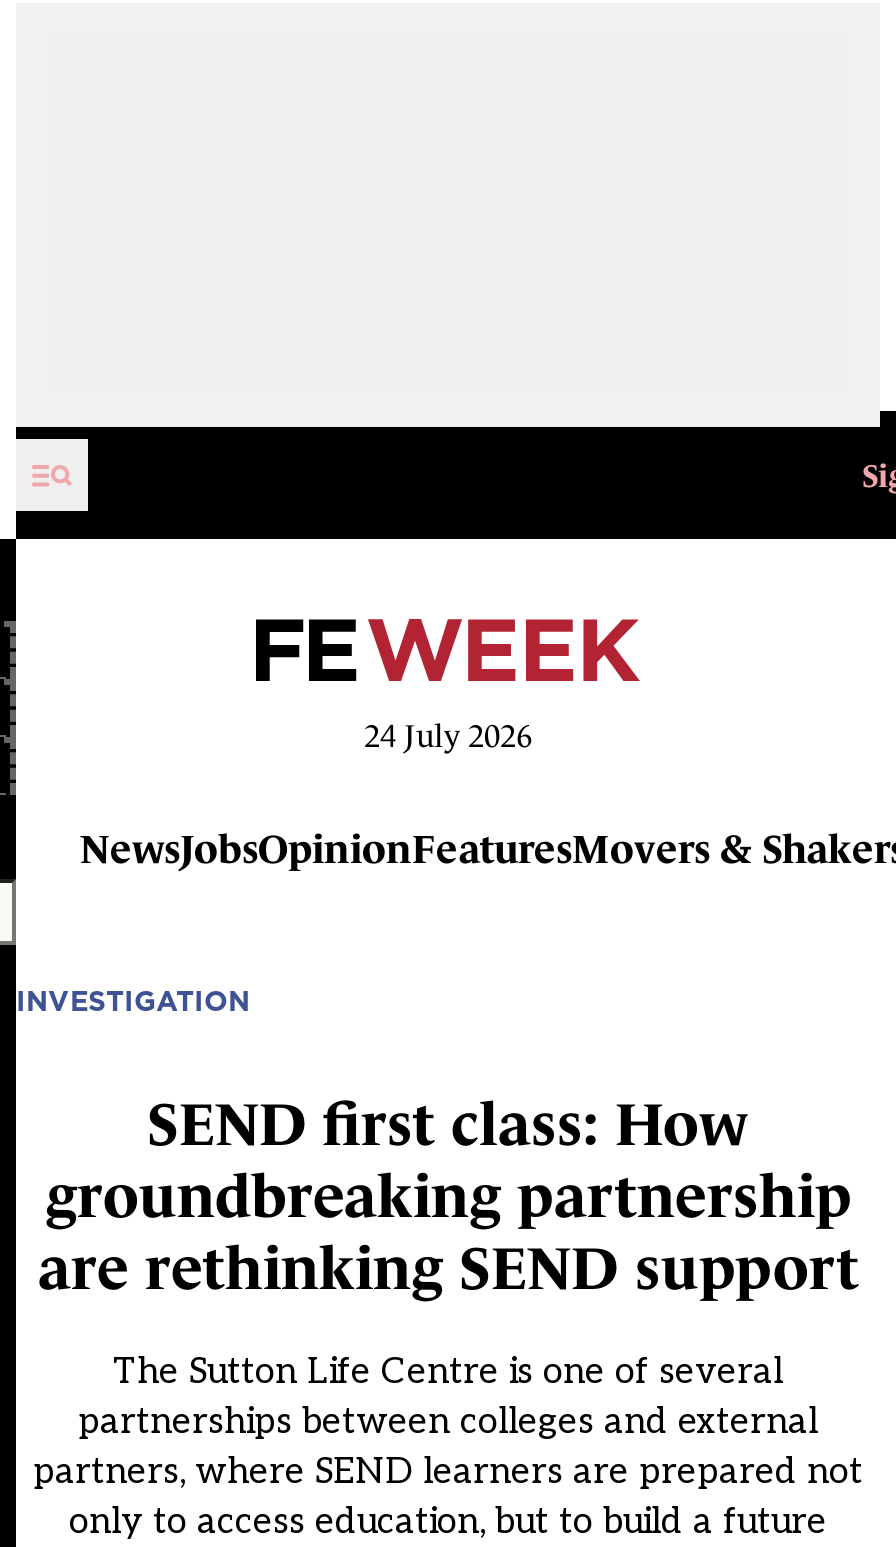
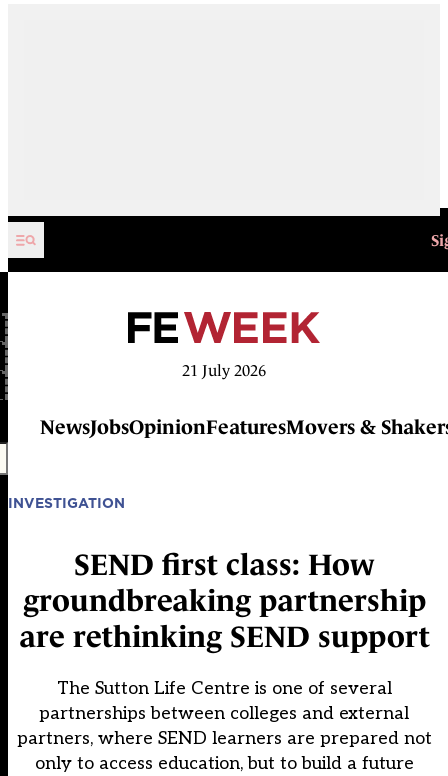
[364,720,532,754] 24 July 2026 -> [182,362,266,379] 21 July 2026

